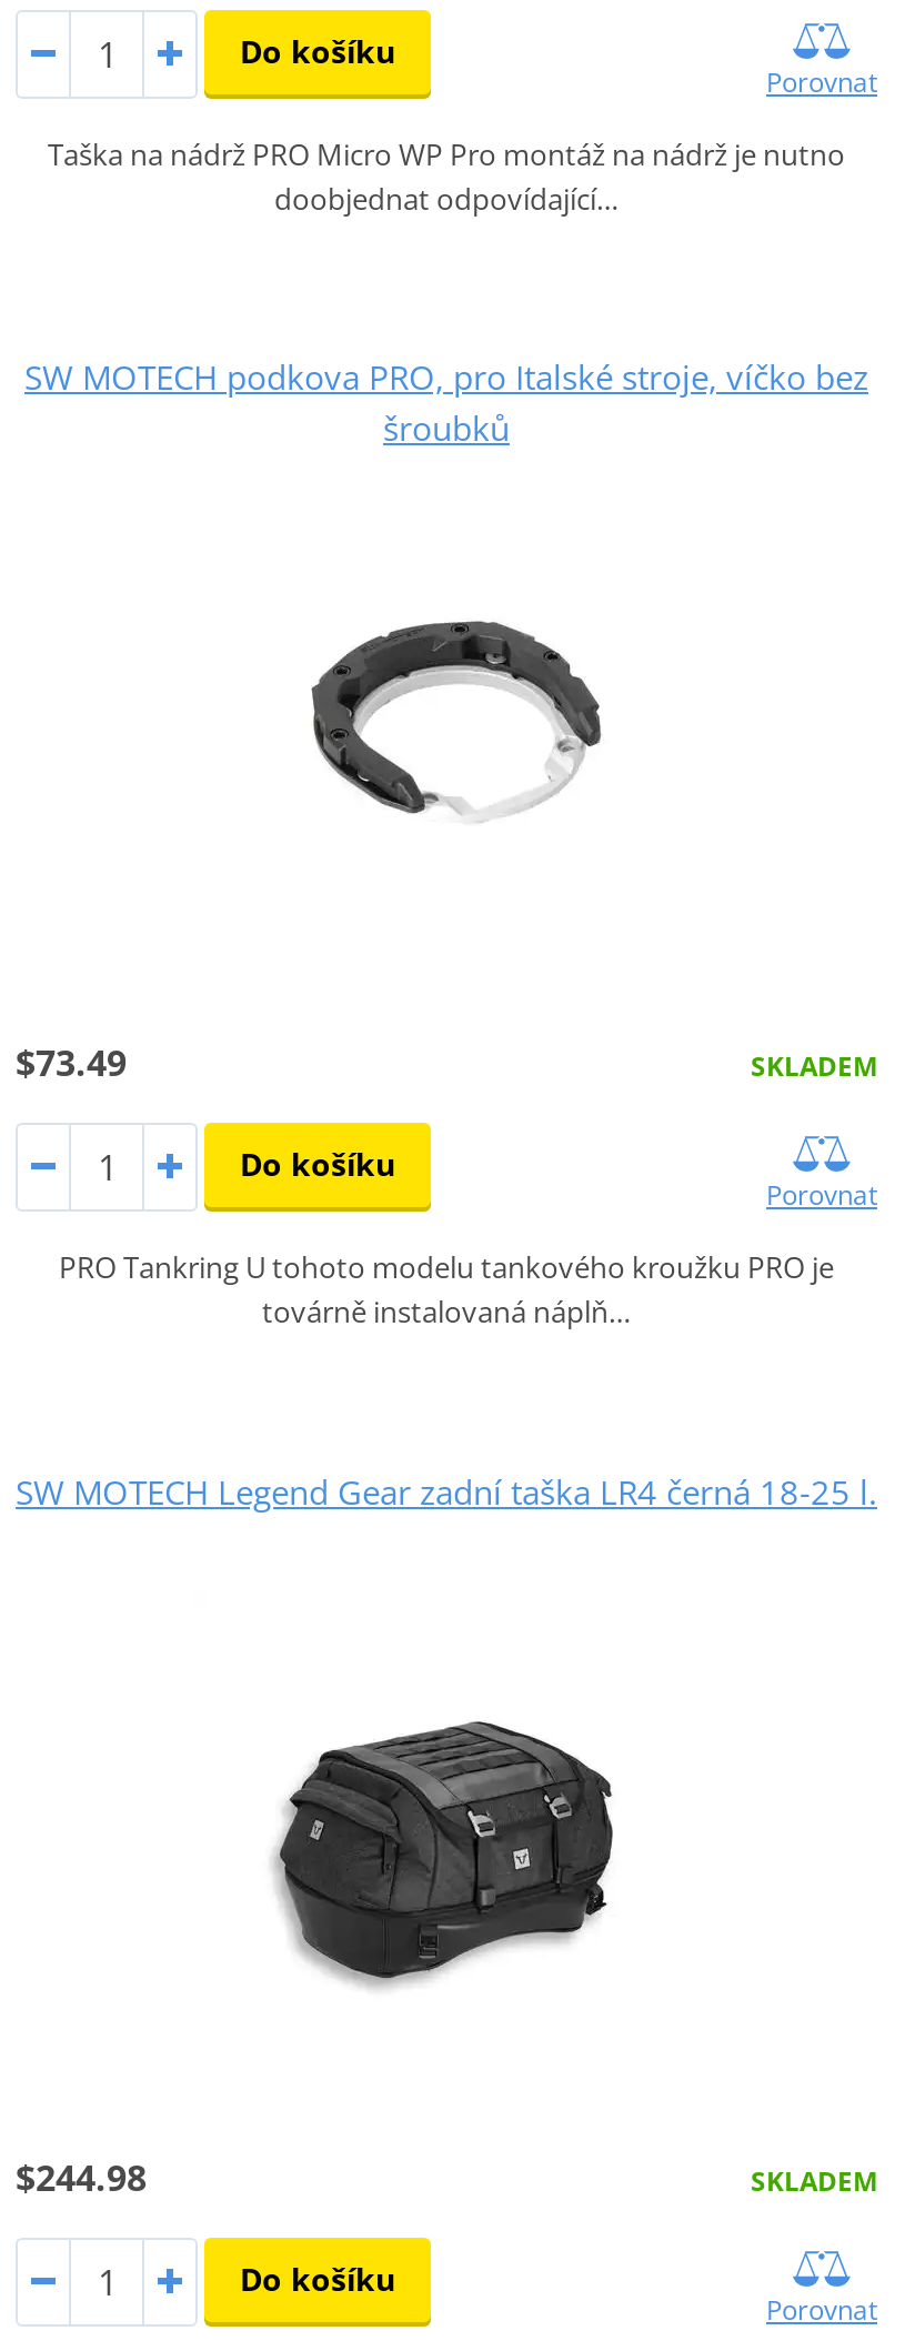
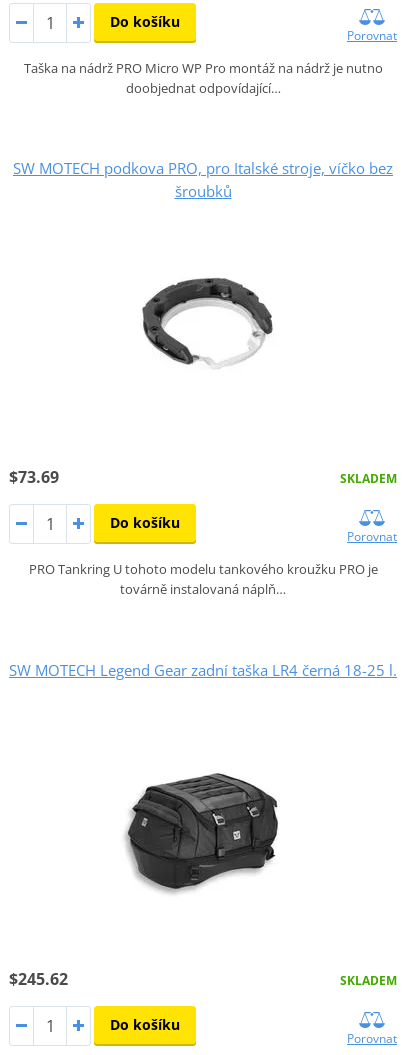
[16,1039,127,1088] $73.49 -> [9,466,59,488] $73.69
[16,2154,147,2203] $244.98 -> [9,968,68,990] $245.62

